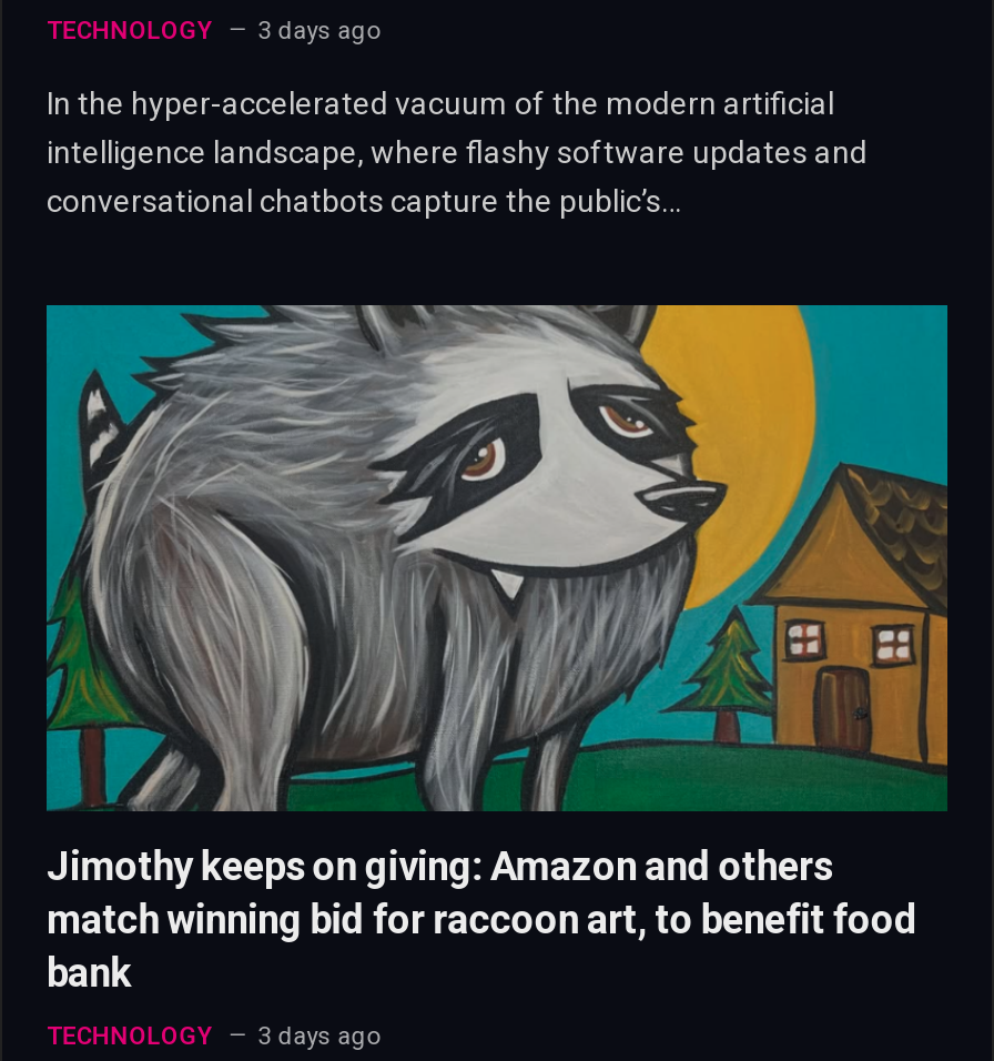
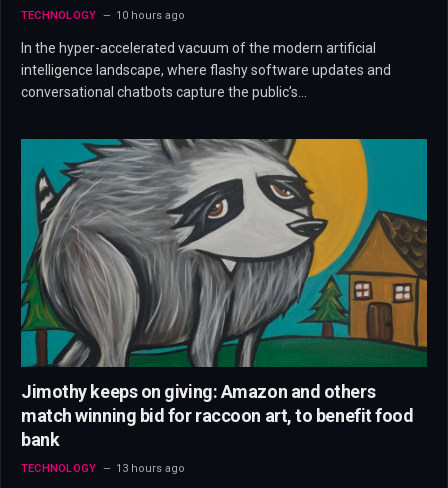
[47,16,382,45] TECHNOLOGY 3 days ago -> [21,9,185,22] TECHNOLOGY 10 hours ago
[47,1023,382,1051] TECHNOLOGY 3 days ago -> [21,462,185,475] TECHNOLOGY 13 hours ago

